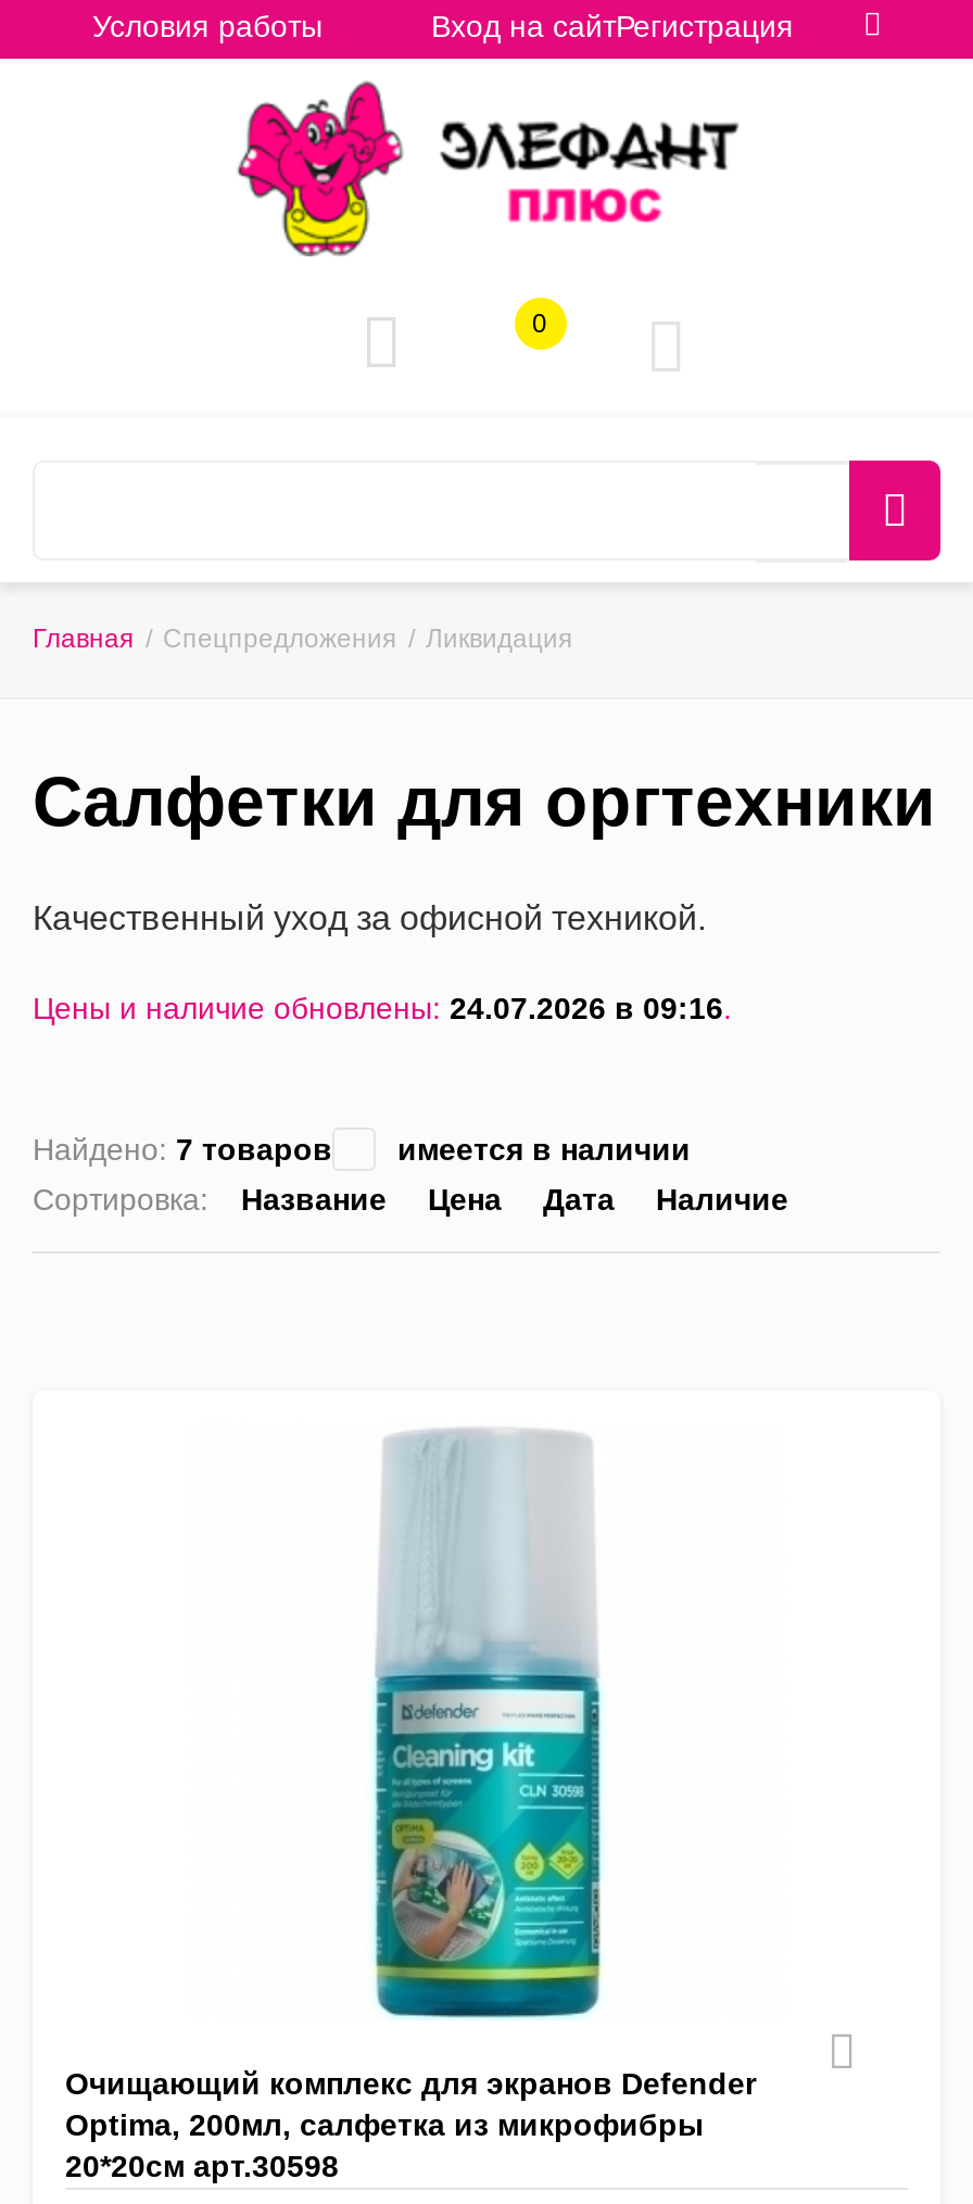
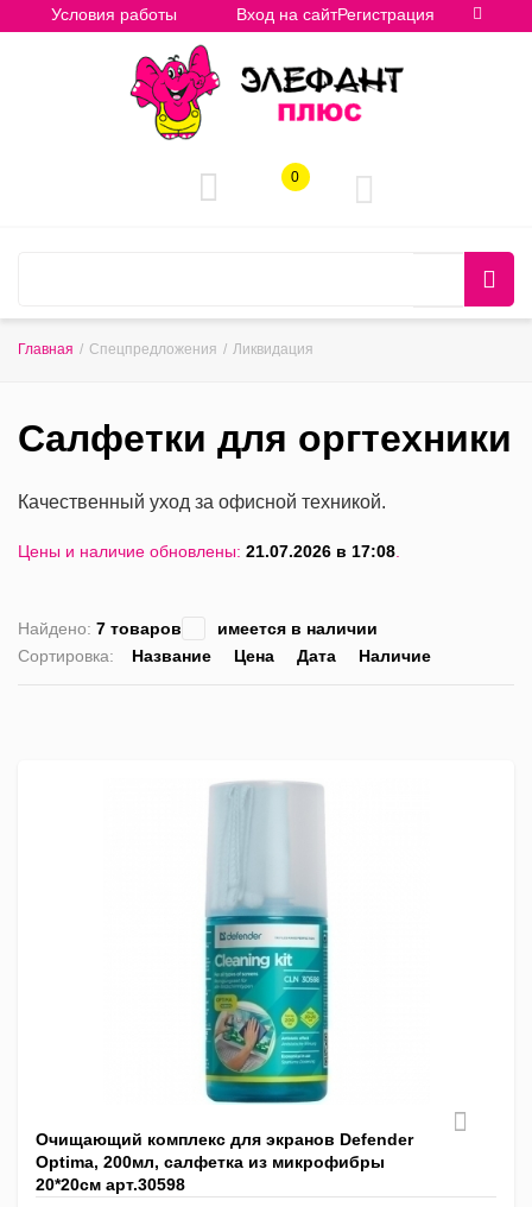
[33,991,732,1026] Цены и наличие обновлены: 24.07.2026 в 09:16. -> [18,542,400,561] Цены и наличие обновлены: 21.07.2026 в 17:08.

